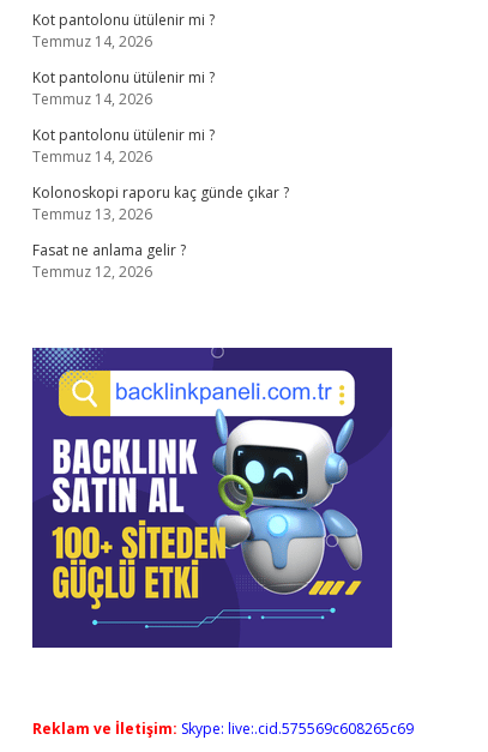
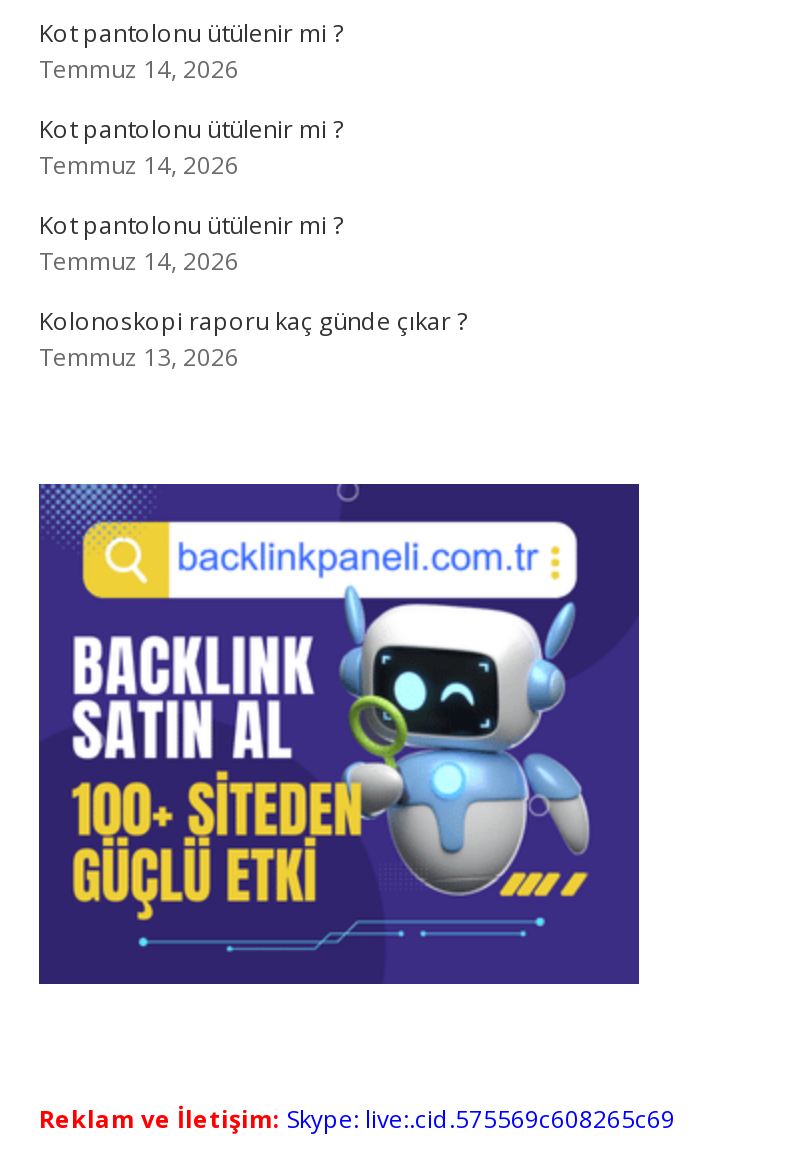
[32,240,186,282] Fasat ne anlama gelir ? | Temmuz 12, 2026 -> none

